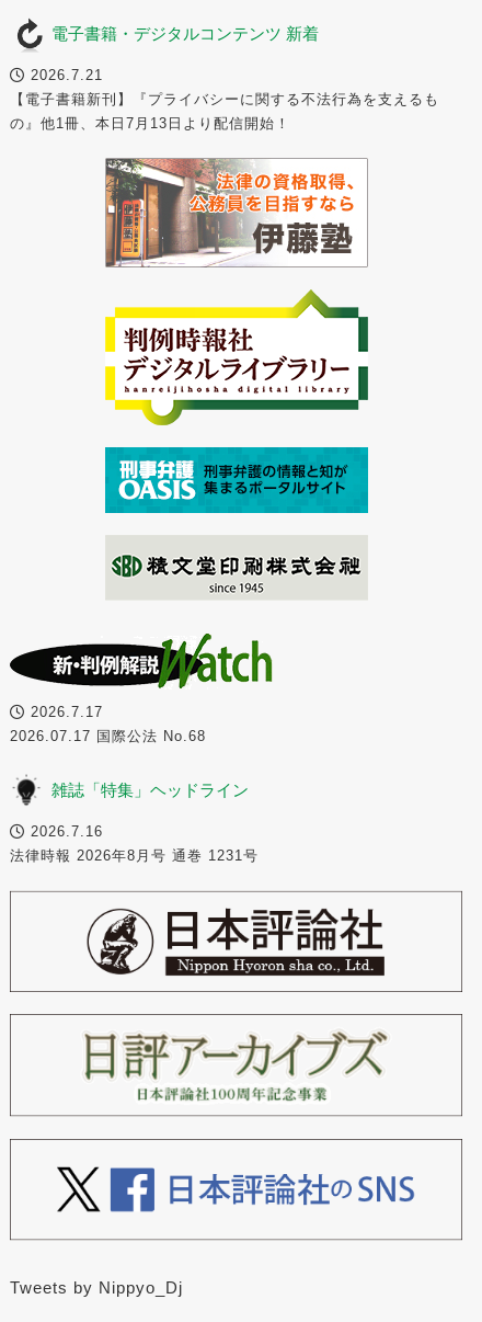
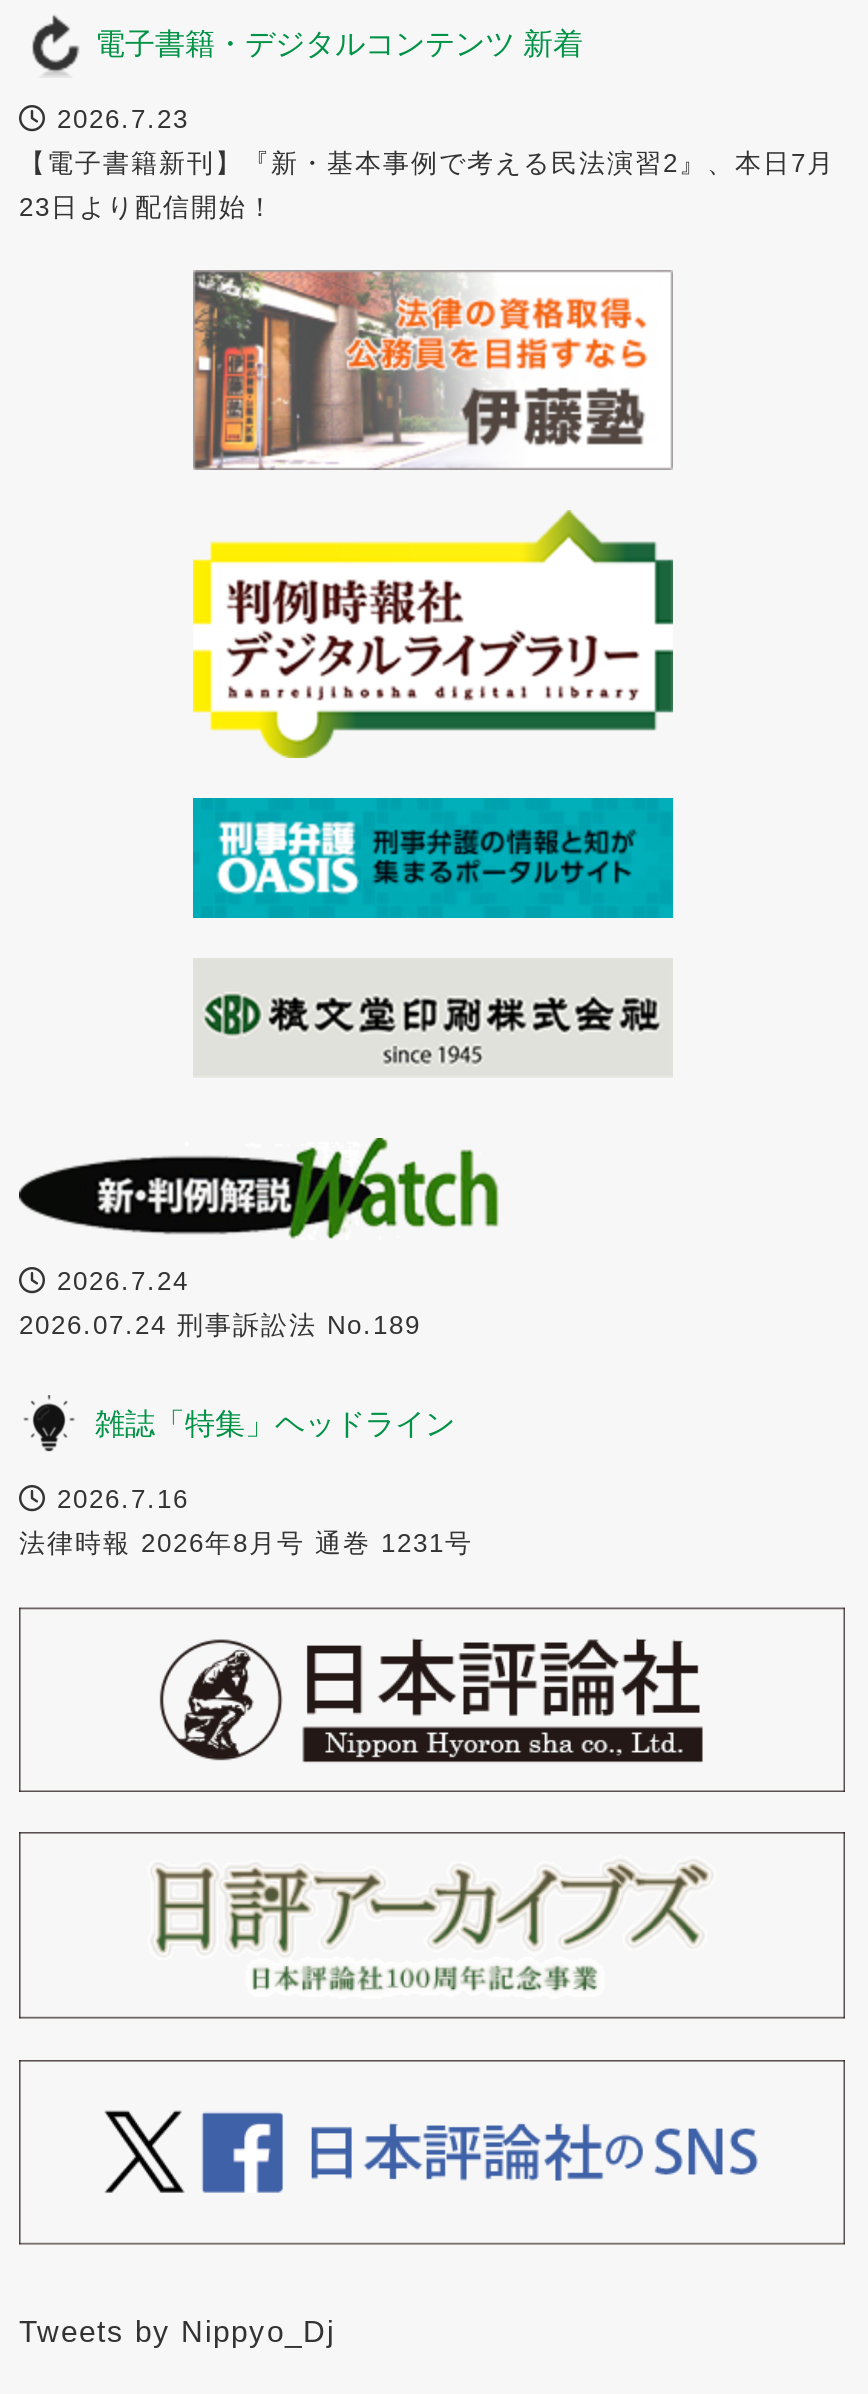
[25,67,103,83] 2026.7.21 -> [47,103,189,133] 2026.7.23
[10,91,439,107] 【電子書籍新刊】『プライバシーに関する不法行為を支えるも -> [19,147,835,177] 【電子書籍新刊】『新・基本事例で考える民法演習2』、本日7月
[10,115,290,131] の』他1冊、本日7月13日より配信開始！ -> [19,191,275,221] 23日より配信開始！
[25,703,103,720] 2026.7.17 -> [47,1265,189,1295] 2026.7.24
[10,728,221,744] 2026.07.17 国際公法 No.68 -> [19,1309,449,1339] 2026.07.24 刑事訴訟法 No.189

